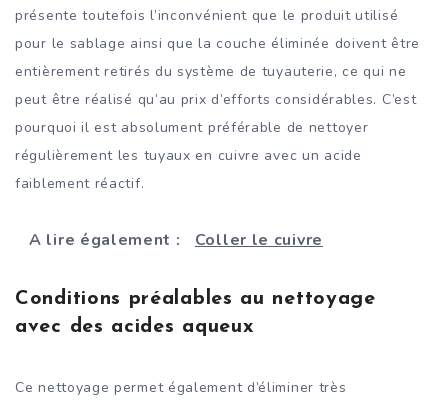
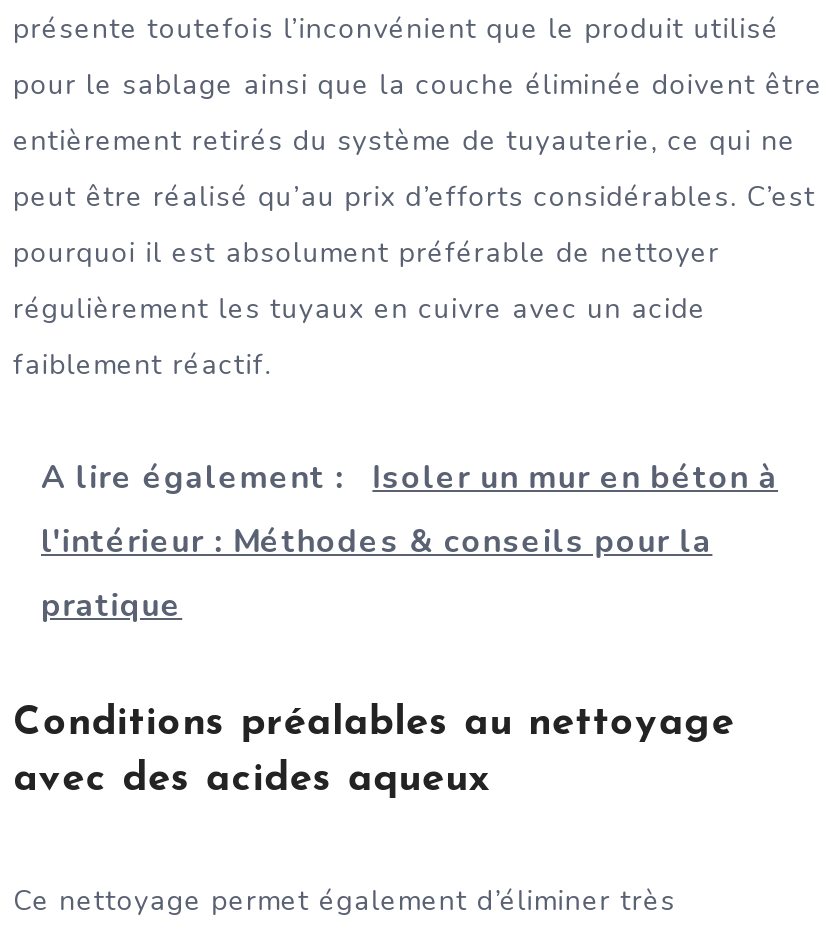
[29,229,323,251] A lire également : Coller le cuivre -> [41,457,778,629] A lire également : Isoler un mur en béton à | l'intérieur : Méthodes & conseils pour la | pratique

